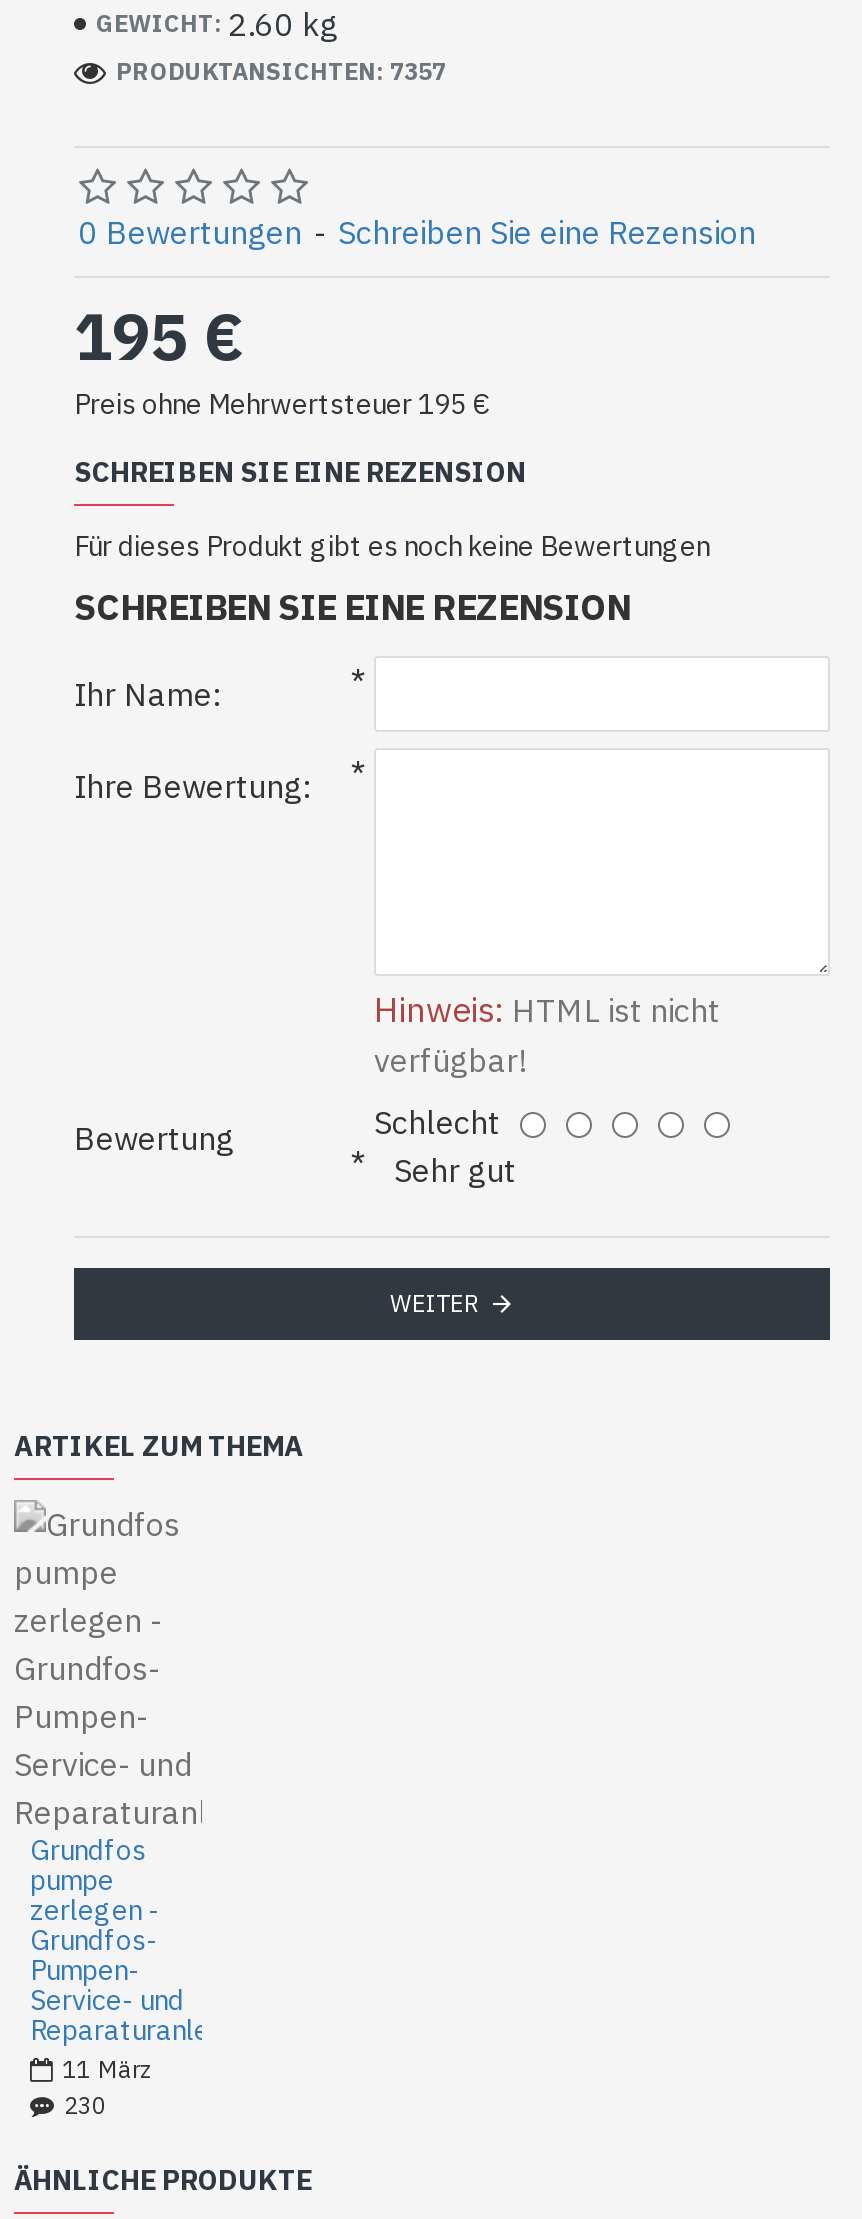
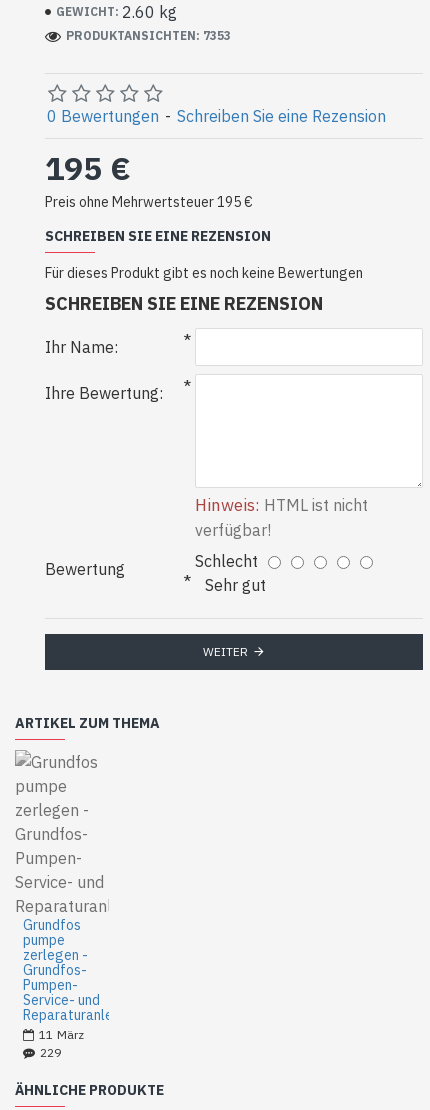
[116,56,446,86] PRODUKTANSICHTEN: 7357 -> [66,28,231,43] PRODUKTANSICHTEN: 7353
[64,2090,106,2120] 230 -> [40,1045,61,1060] 229

